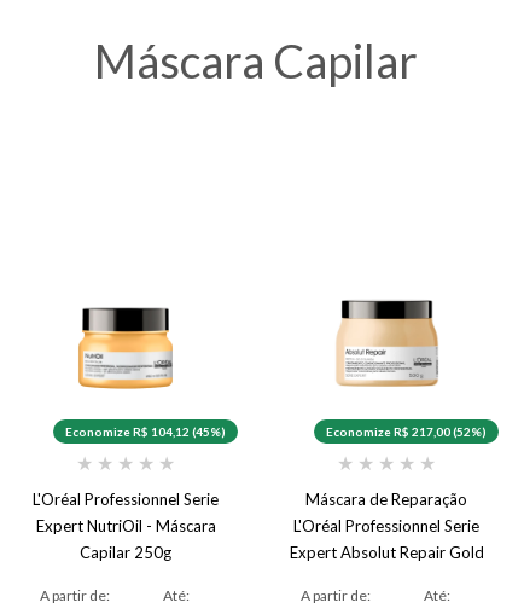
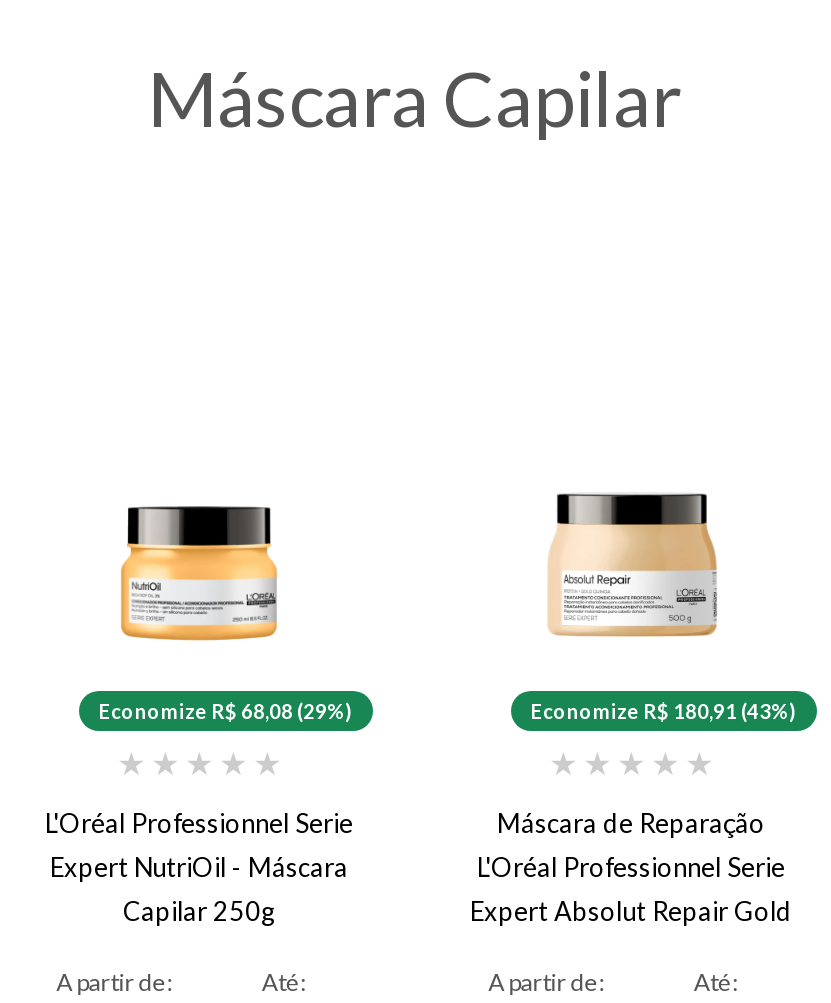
[65,424,226,439] Economize R$ 104,12 (45%) -> [99,699,353,723] Economize R$ 68,08 (29%)
[326,424,487,439] Economize R$ 217,00 (52%) -> [531,699,797,723] Economize R$ 180,91 (43%)

